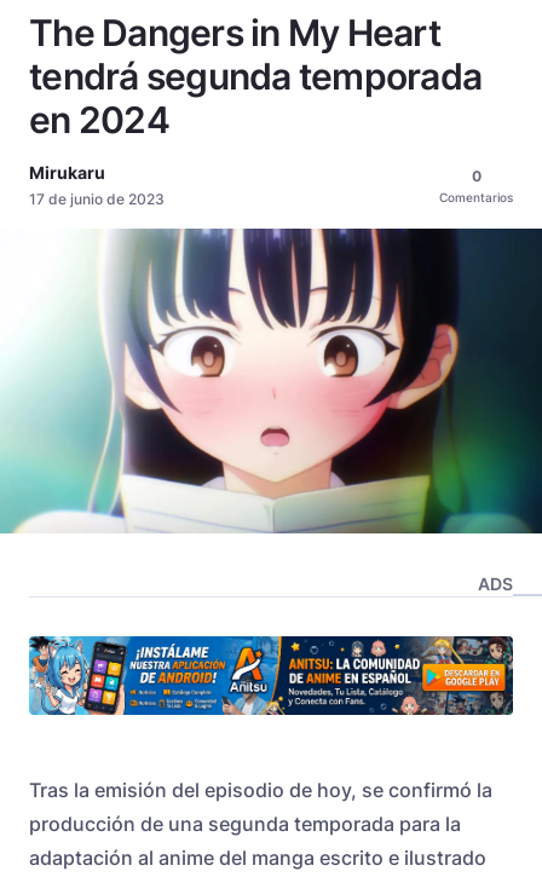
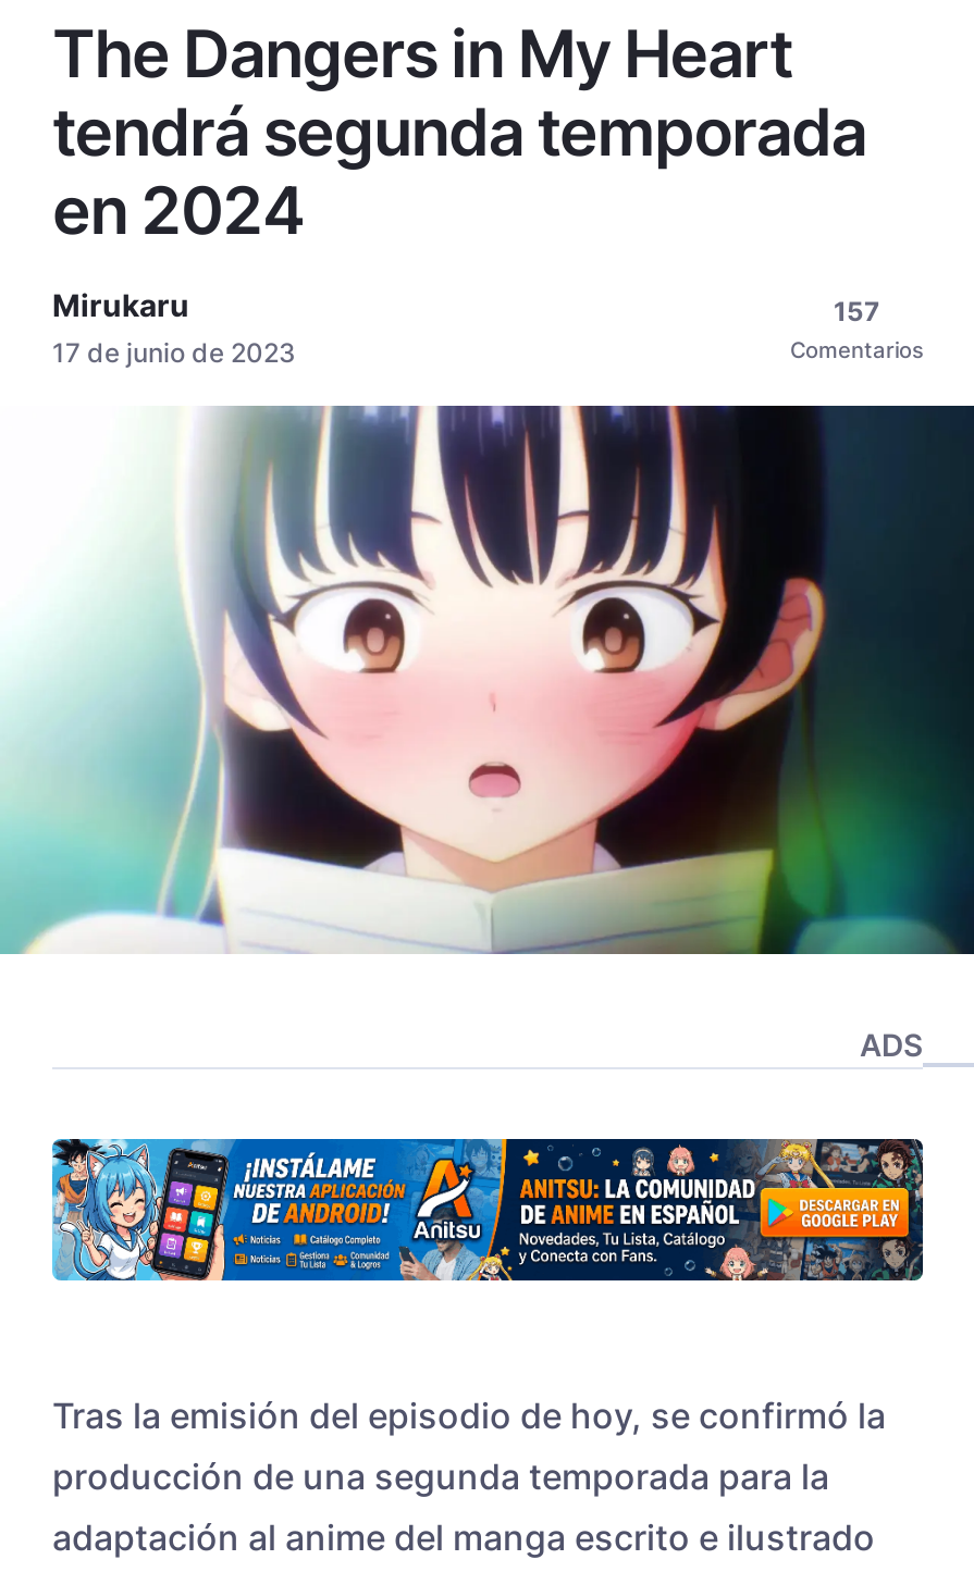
[471,167,481,185] 0 -> [834,295,879,327] 157

